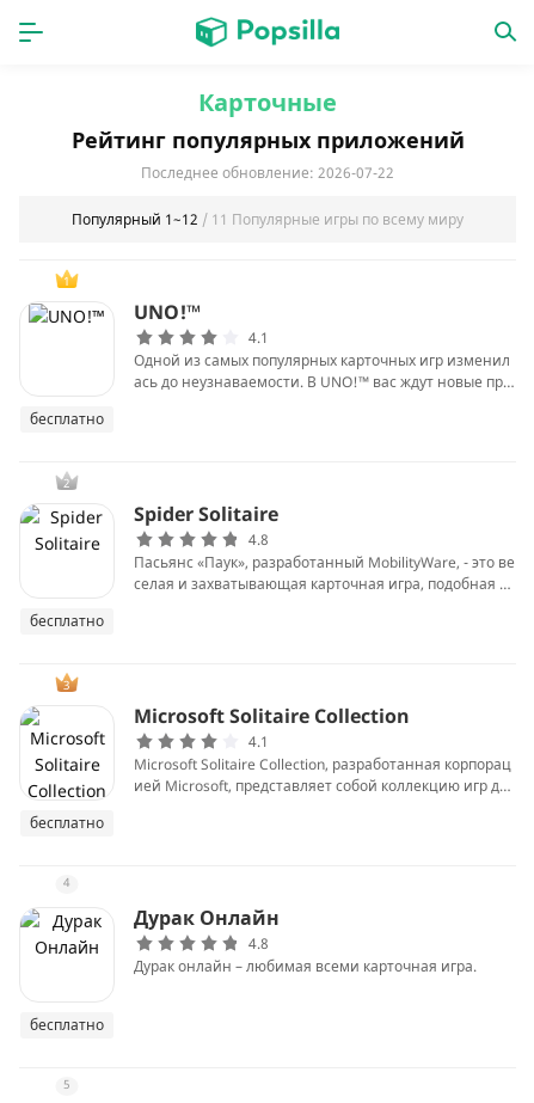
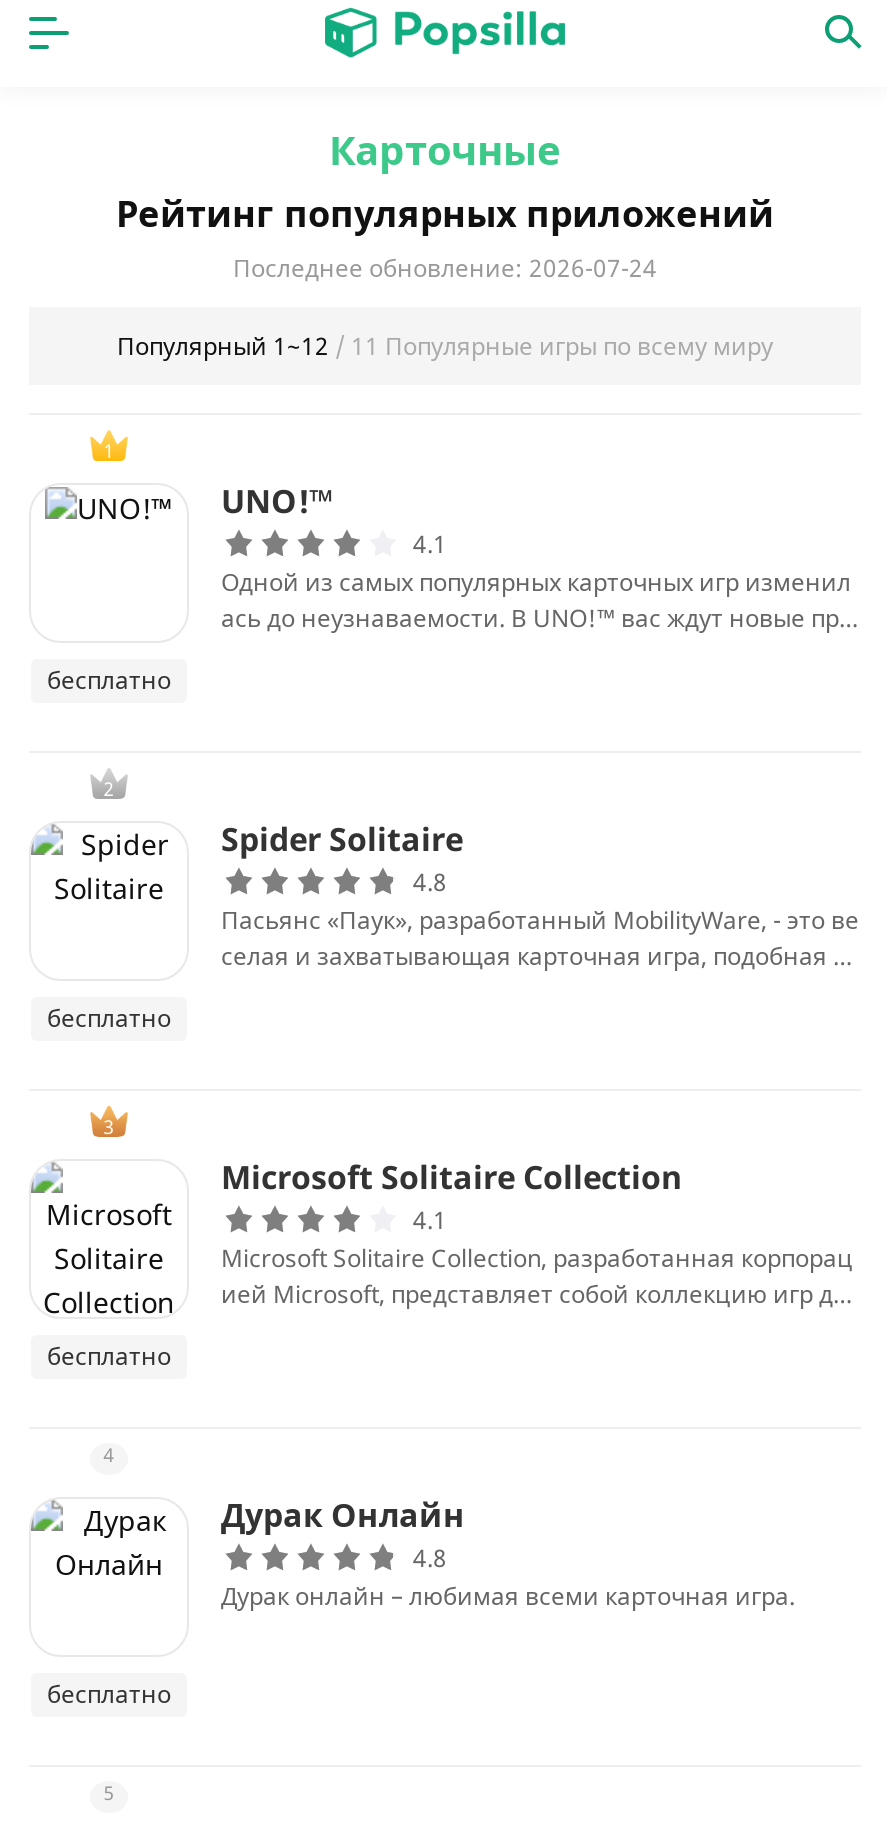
[141,163,394,183] Последнее обновление: 2026-07-22 -> [233,251,657,285] Последнее обновление: 2026-07-24

